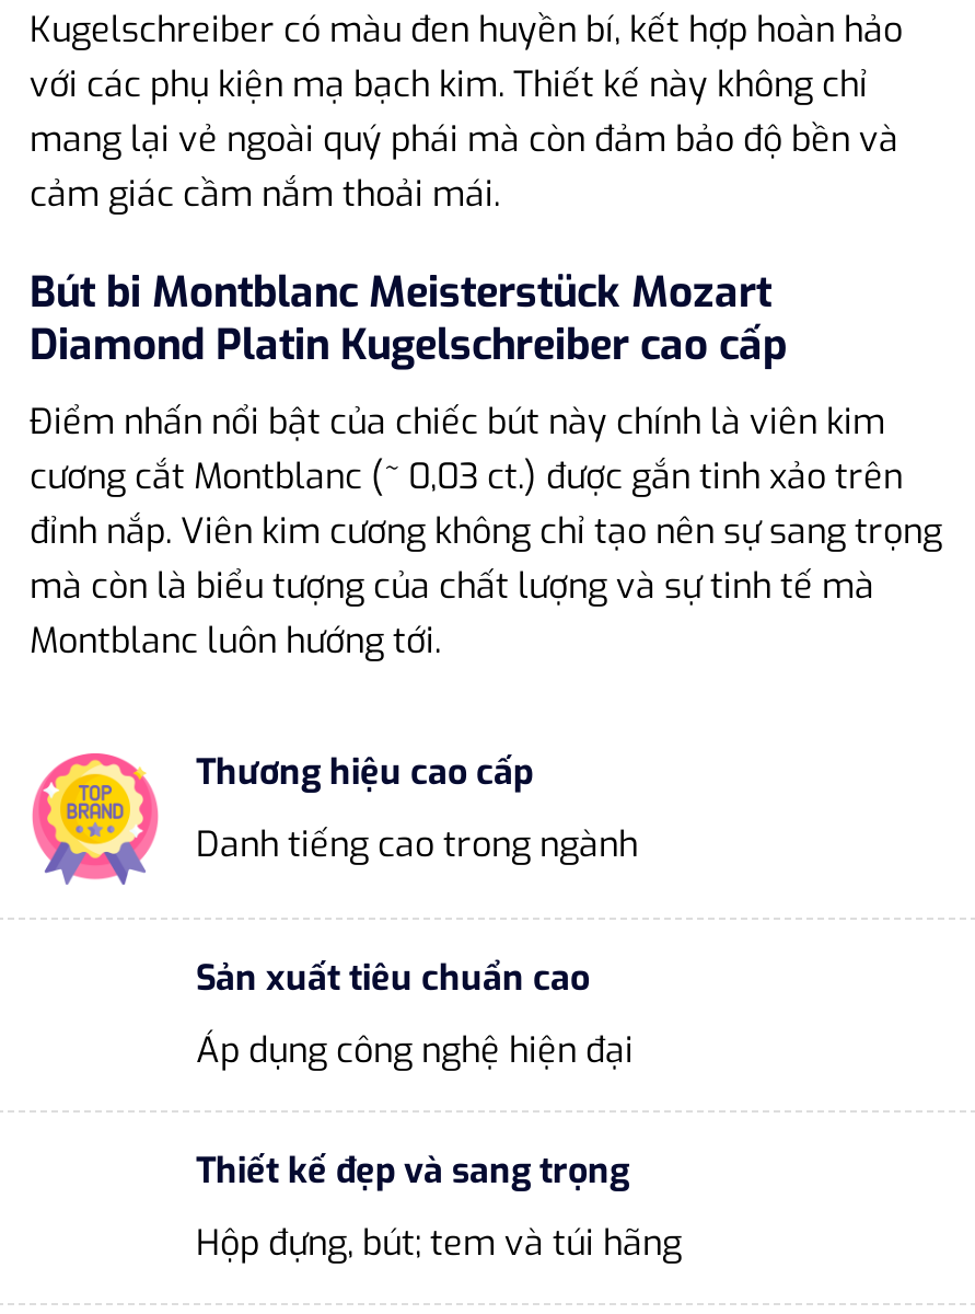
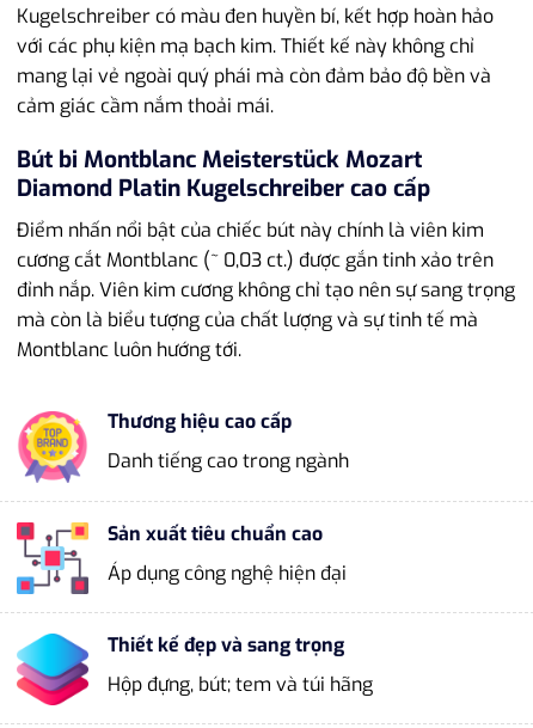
none -> [16,521,90,595] [image]
none -> [16,632,90,706] [image]

